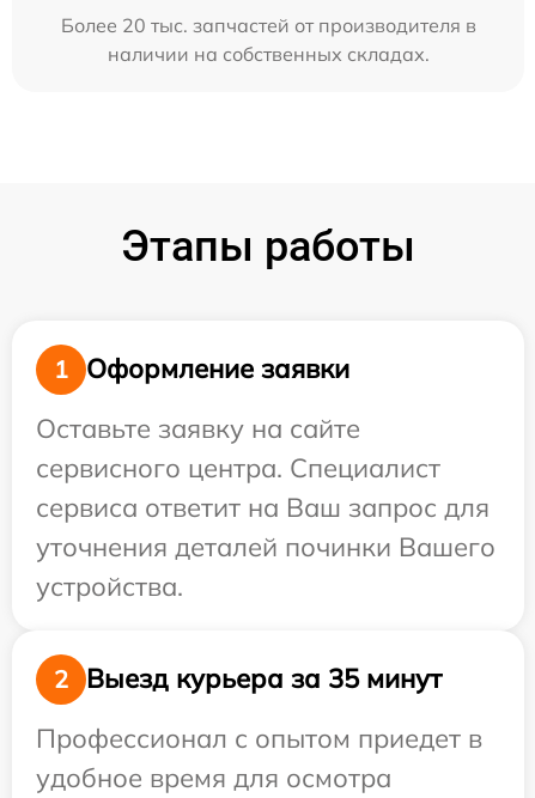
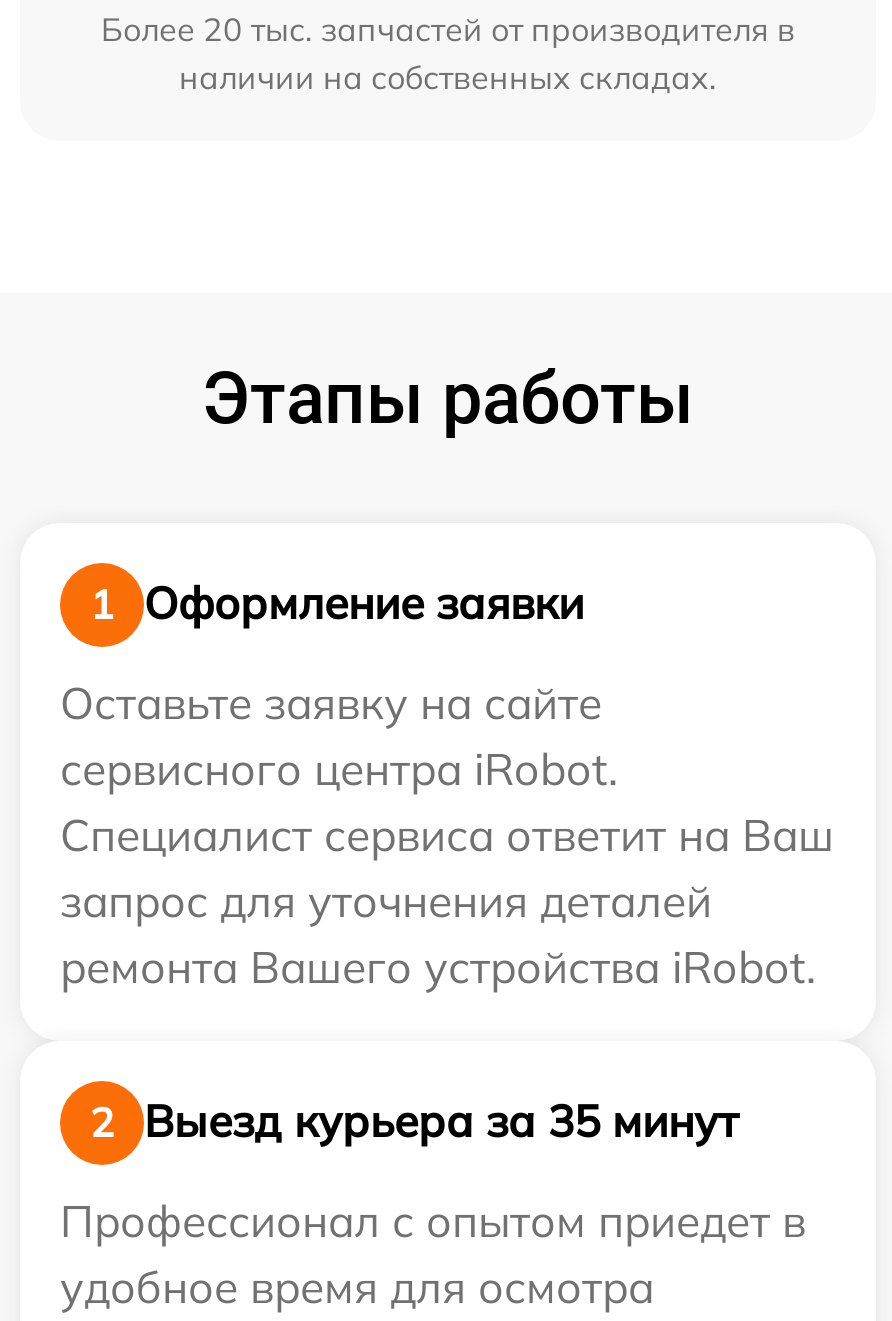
[36,451,496,603] сервисного центра. Специалист | сервиса ответит на Ваш запрос для | уточнения деталей починки Вашего | устройства. -> [60,741,834,995] сервисного центра iRobot. | Специалист сервиса ответит на Ваш | запрос для уточнения деталей | ремонта Вашего устройства iRobot.

